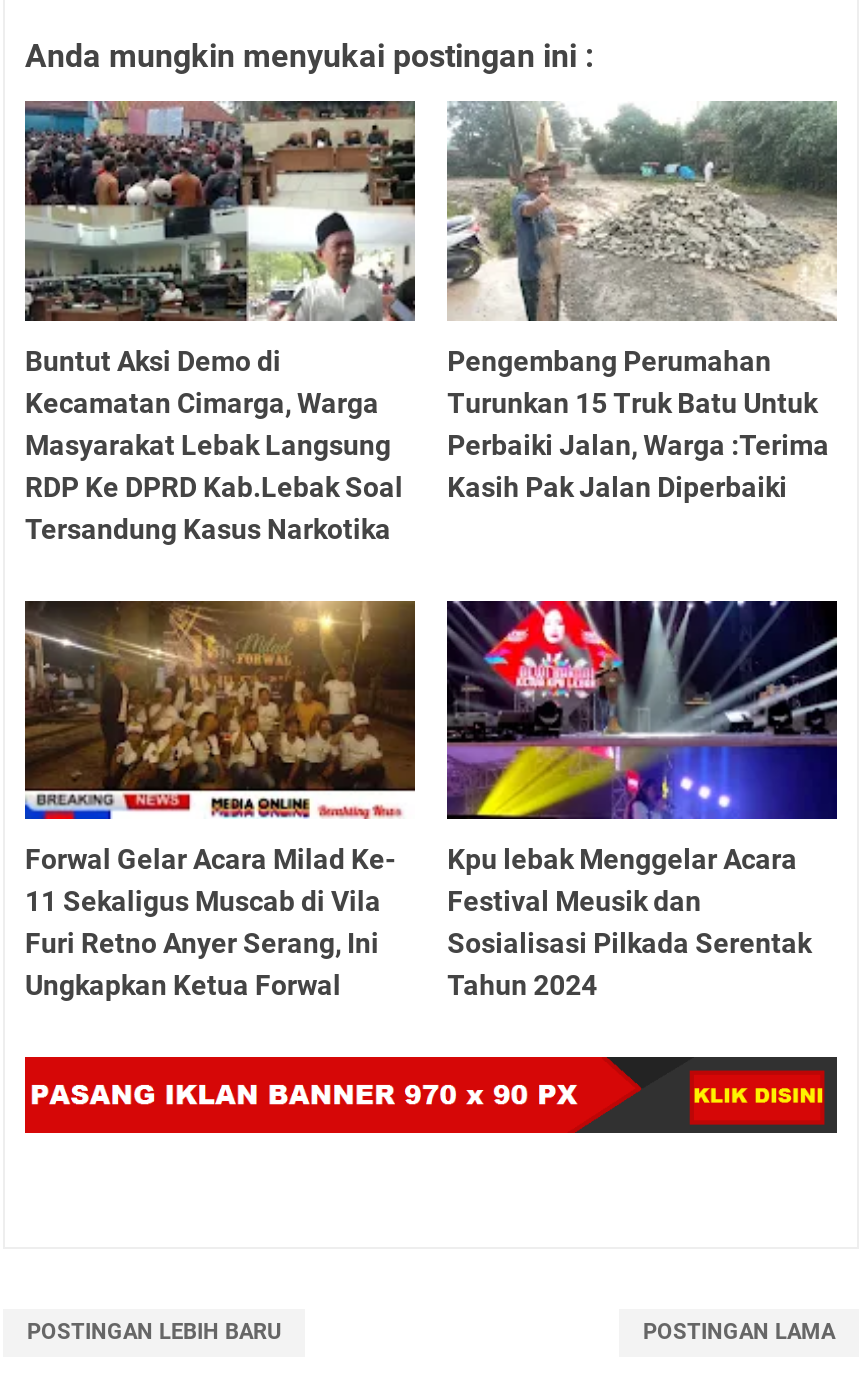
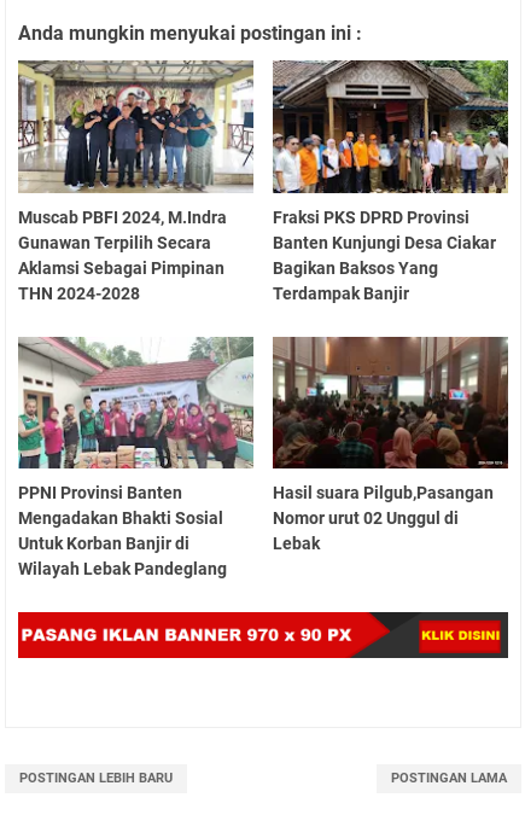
[23,99,417,545] [image] | Buntut Aksi Demo di | Kecamatan Cimarga, Warga | Masyarakat Lebak Langsung | RDP Ke DPRD Kab.Lebak Soal | Tersandung Kasus Narkotika -> [18,59,255,303] [image] | Muscab PBFI 2024, M.Indra | Gunawan Terpilih Secara | Aklamsi Sebagai Pimpinan | THN 2024-2028
[447,101,837,503] [image] | Pengembang Perumahan | Turunkan 15 Truk Batu Untuk | Perbaiki Jalan, Warga :Terima | Kasih Pak Jalan Diperbaiki -> [273,59,509,303] [image] | Fraksi PKS DPRD Provinsi | Banten Kunjungi Desa Ciakar | Bagikan Baksos Yang | Terdampak Banjir
[23,599,417,1002] [image] | Forwal Gelar Acara Milad Ke- | 11 Sekaligus Muscab di Vila | Furi Retno Anyer Serang, Ini | Ungkapkan Ketua Forwal -> [17,337,255,579] [image] | PPNI Provinsi Banten | Mengadakan Bhakti Sosial | Untuk Korban Banjir di | Wilayah Lebak Pandeglang
[445,599,839,1002] [image] | Kpu lebak Menggelar Acara | Festival Meusik dan | Sosialisasi Pilkada Serentak | Tahun 2024 -> [272,336,509,553] [image] | Hasil suara Pilgub,Pasangan | Nomor urut 02 Unggul di | Lebak

